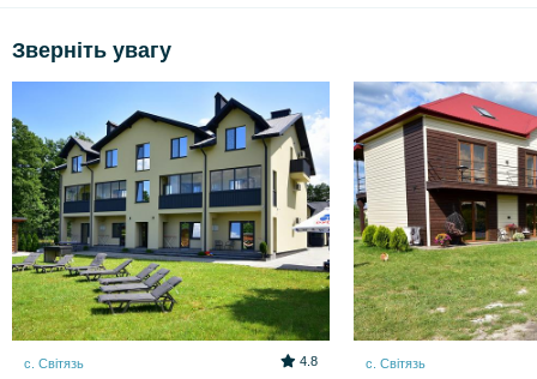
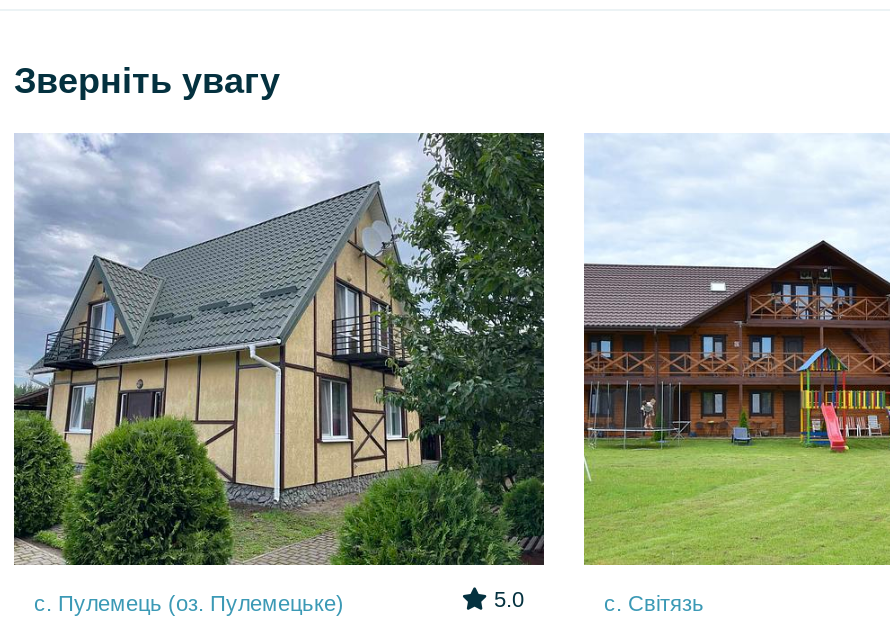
[11,80,331,370] [image] | с. Світязь | 4.8 -> [12,131,546,615] [image] | с. Пулемець (оз. Пулемецьке) | 5.0
[352,82,533,341] [image] -> [582,135,884,565] [image]

